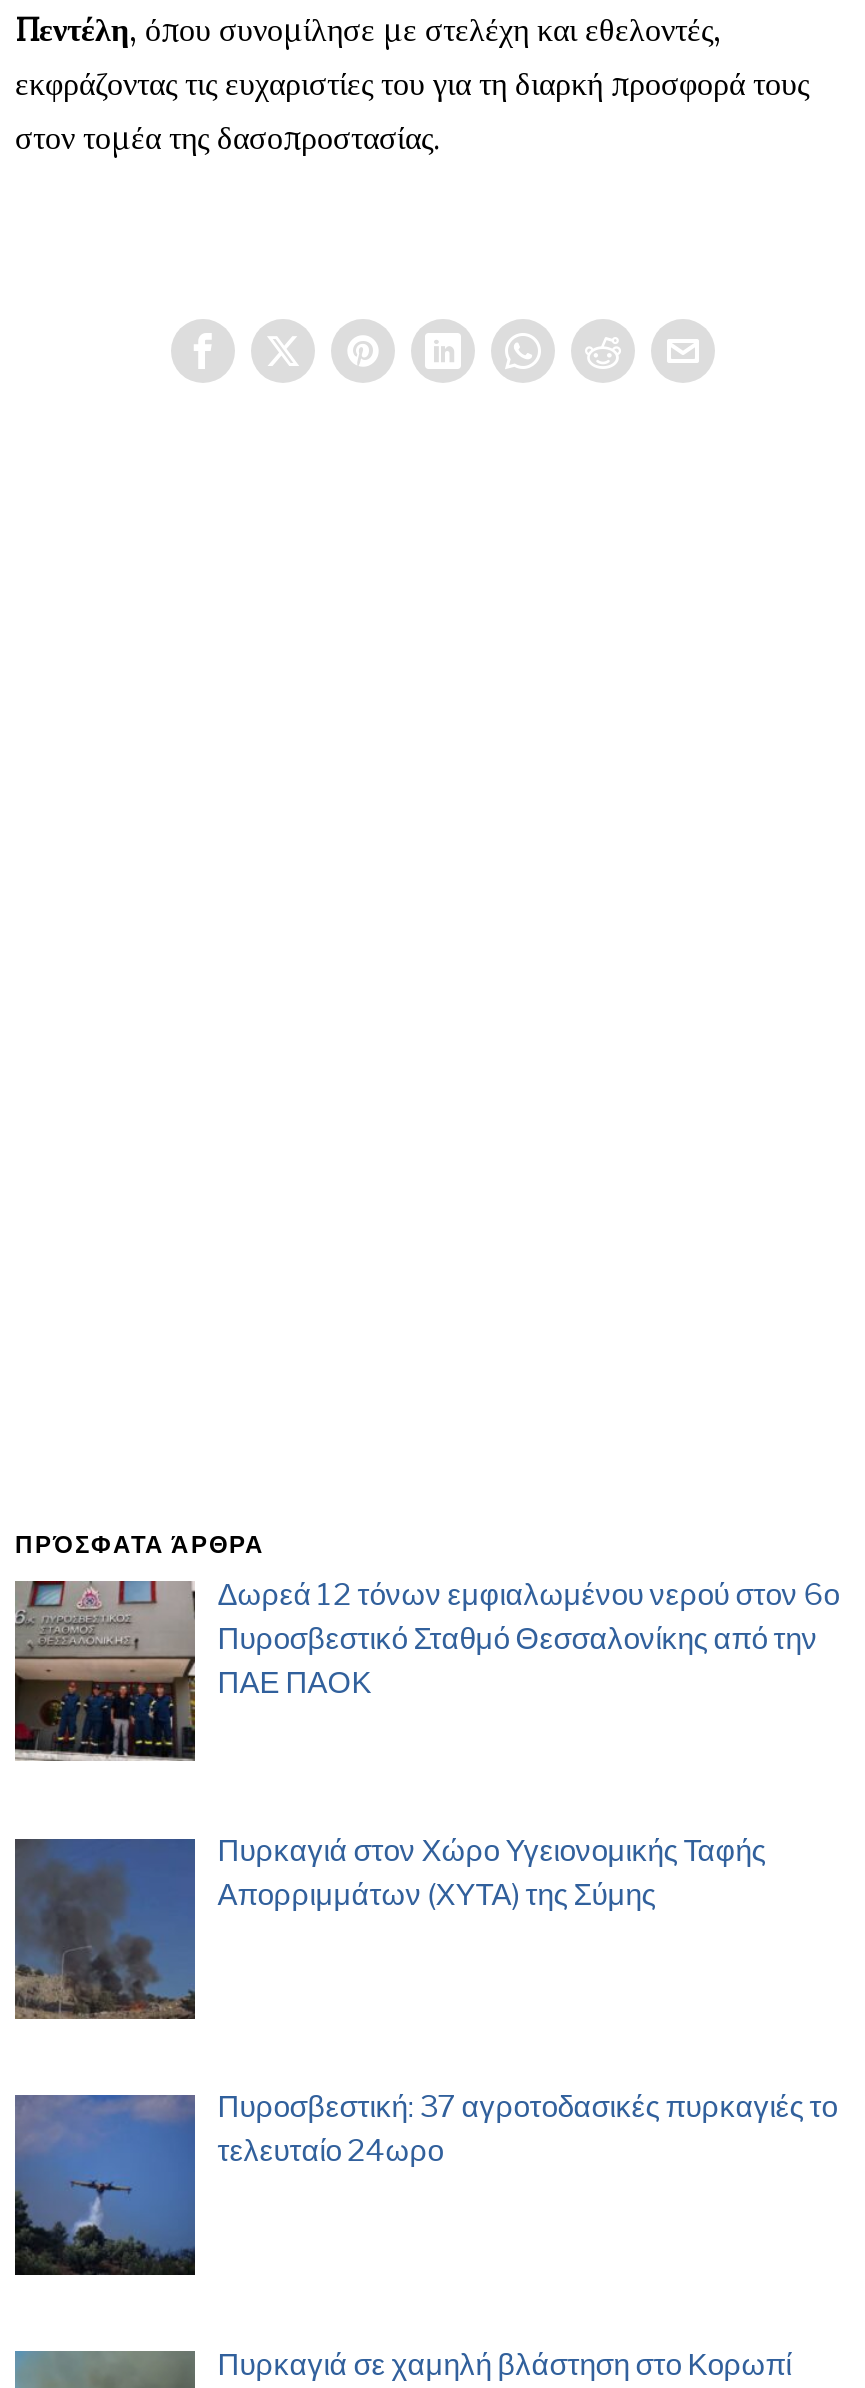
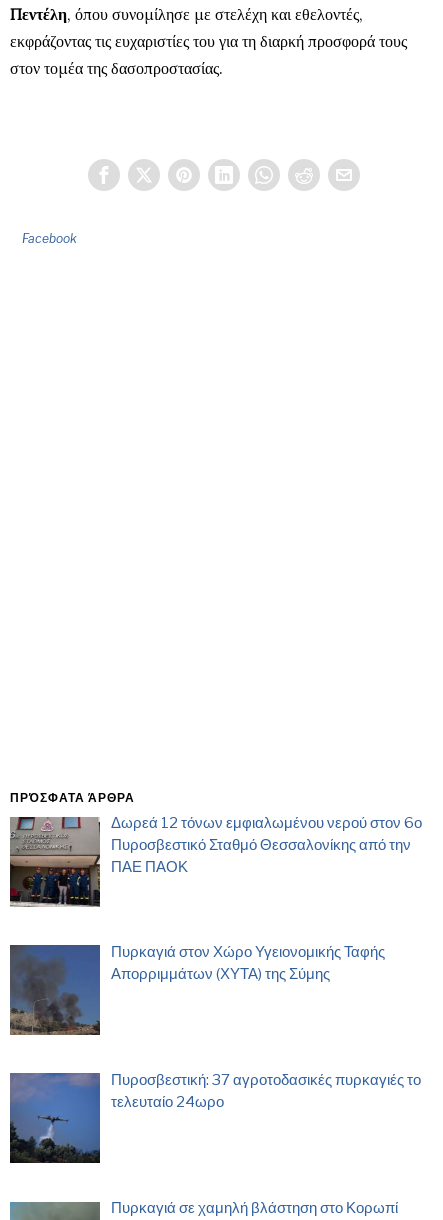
none -> [22,231,77,246] Facebook

